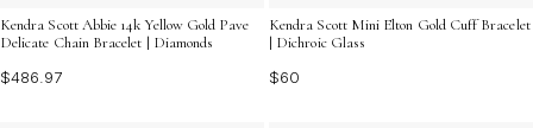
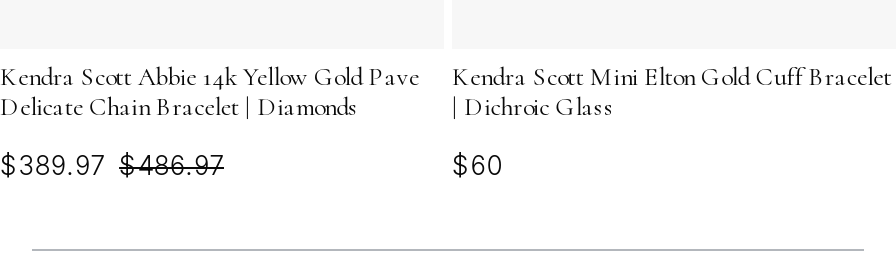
[0,67,62,86] $486.97 -> [0,149,224,181] $389.97 $486.97

